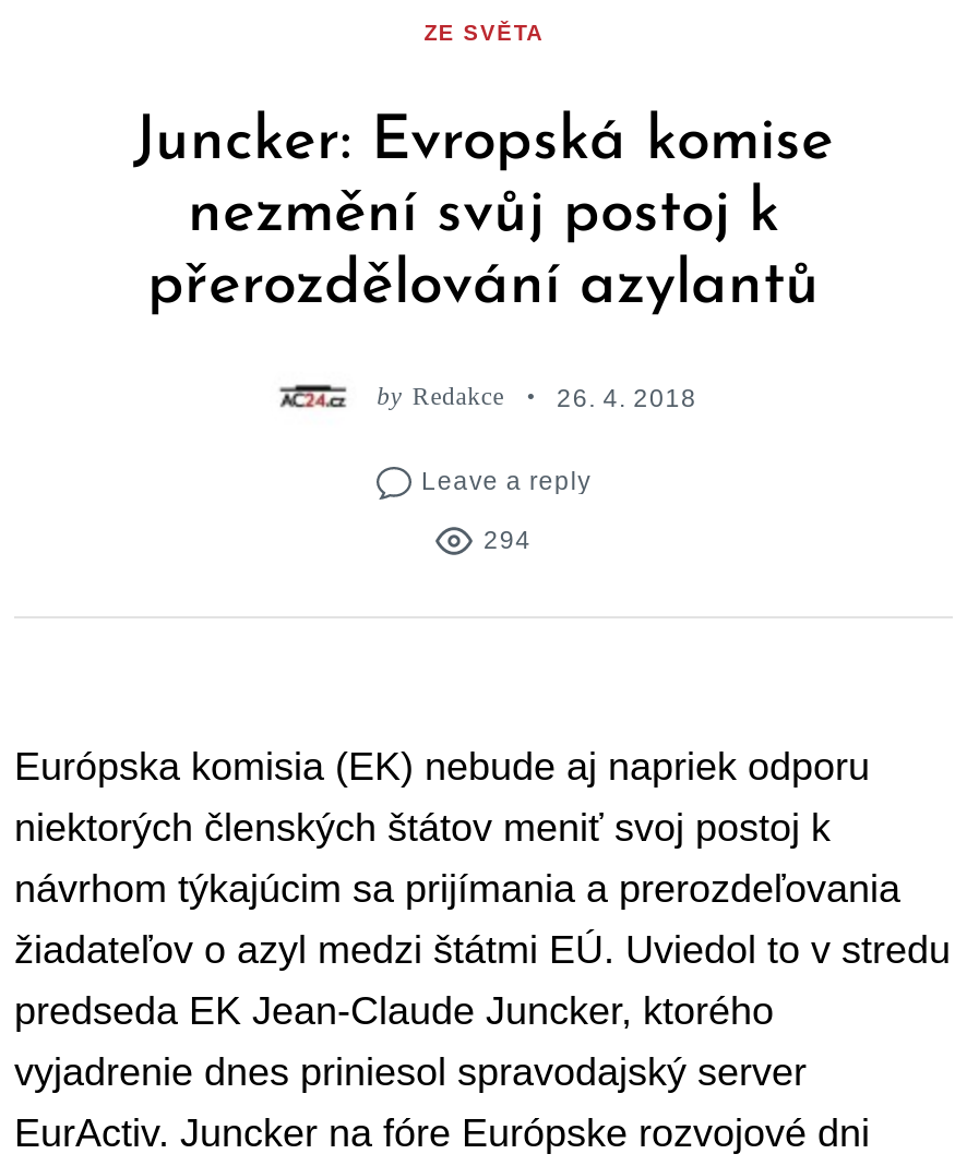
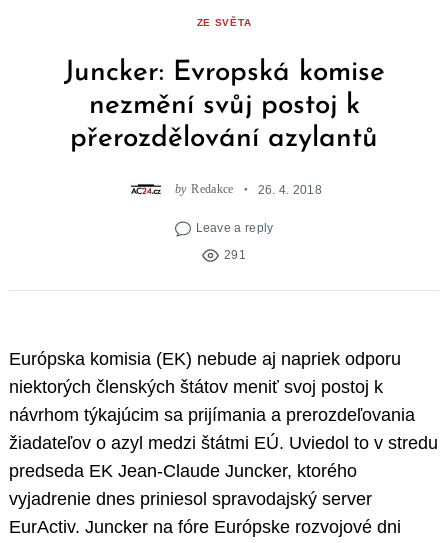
[484,525,532,553] 294 -> [224,248,246,261] 291

